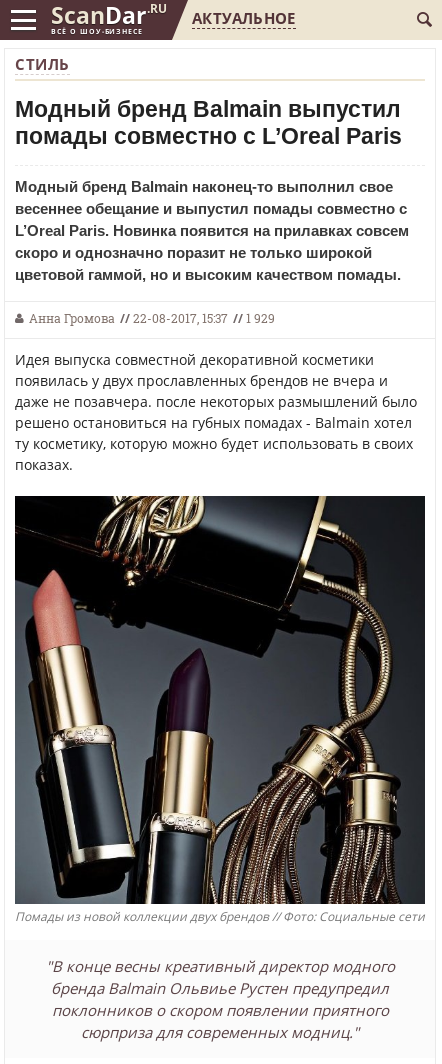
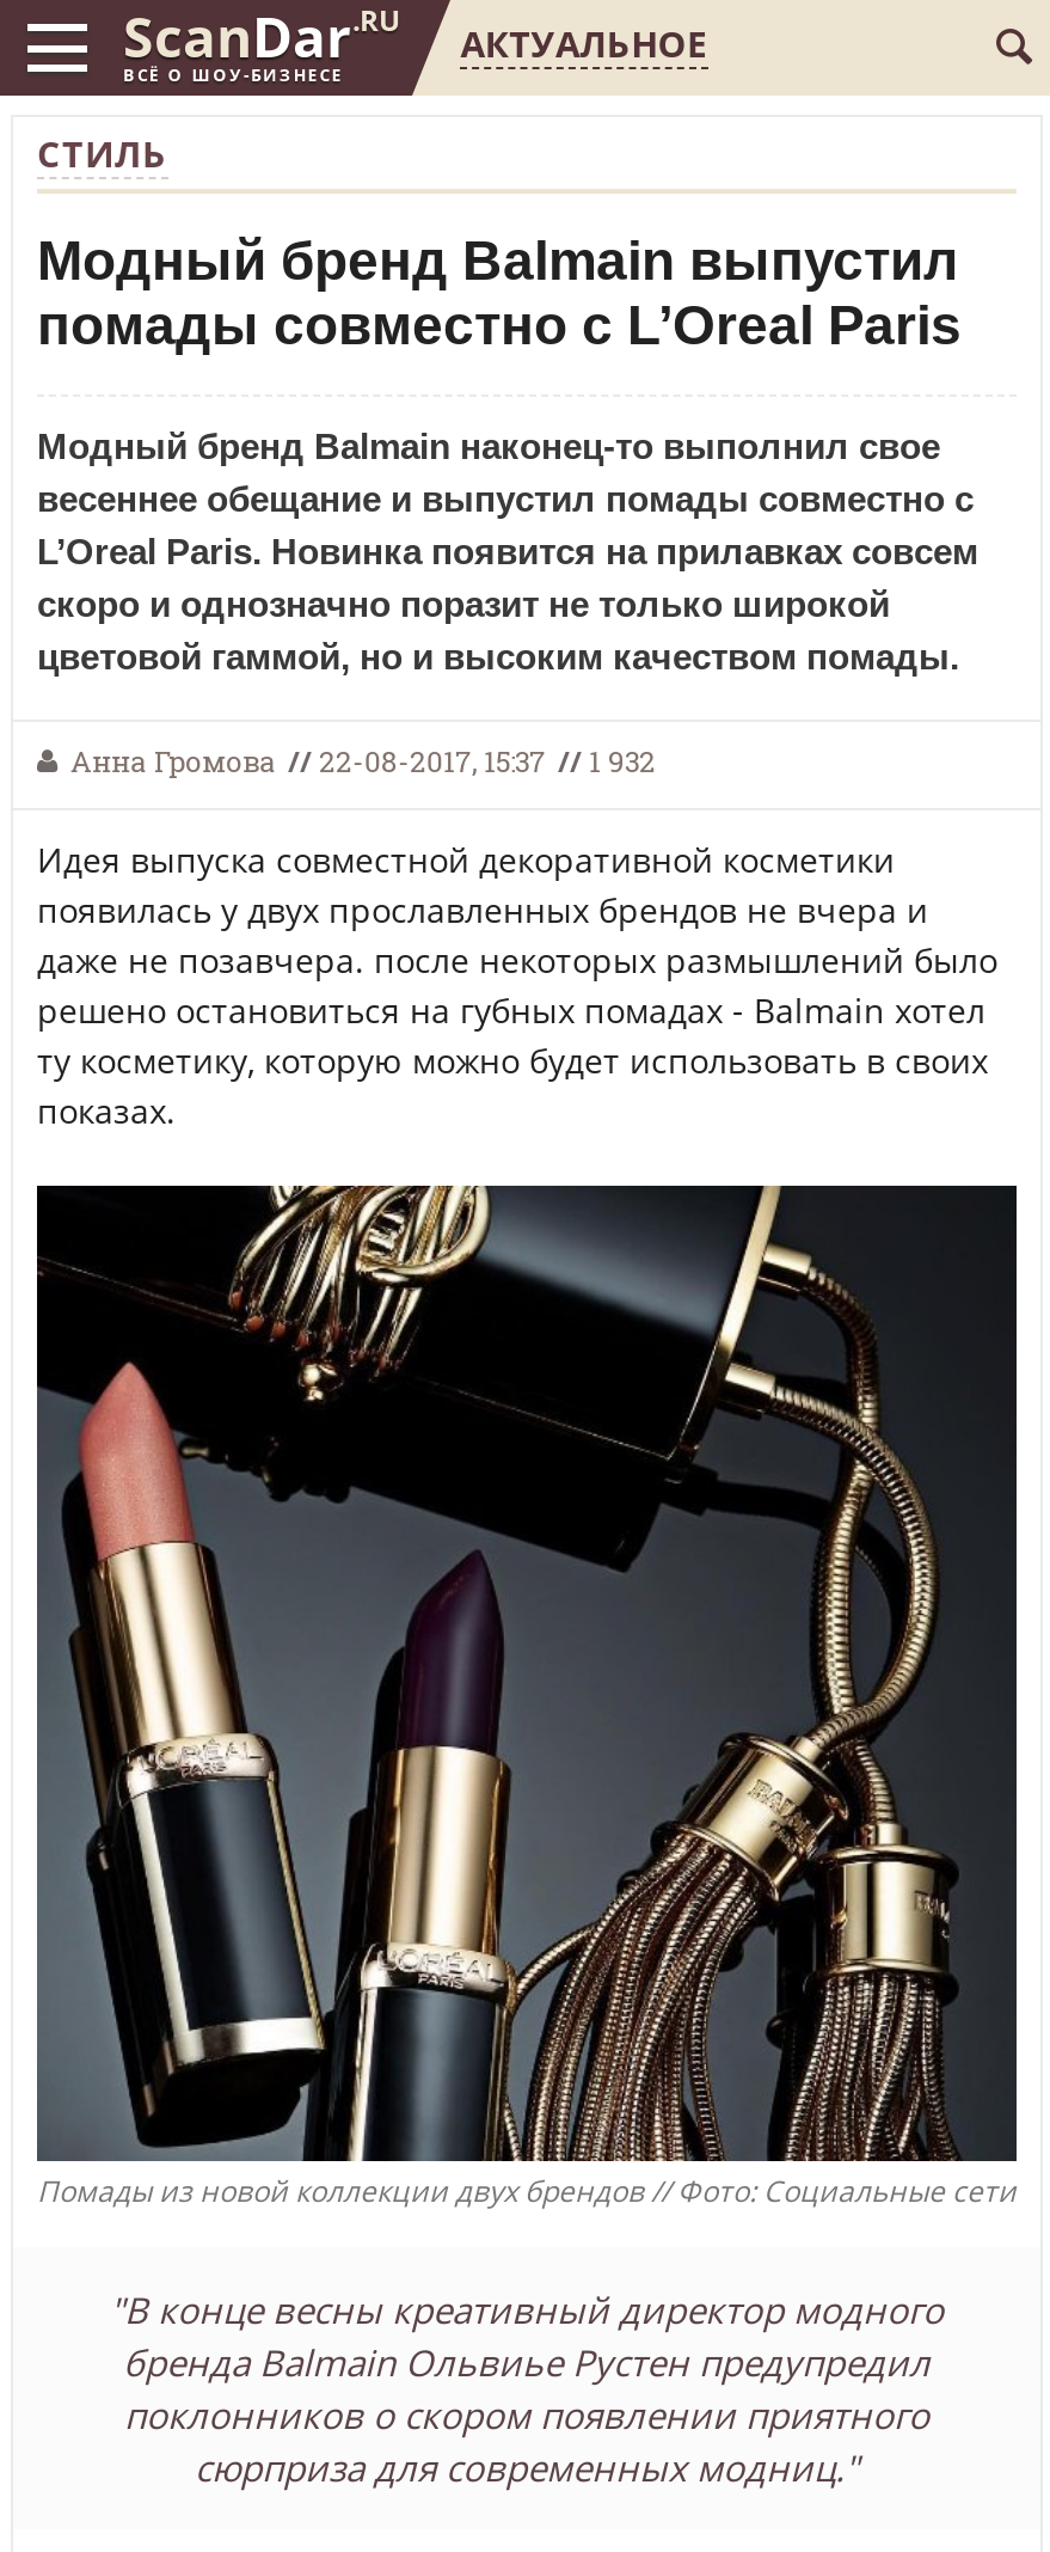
[29,310,275,327] Анна Громова // 22-08-2017, 15:37 // 1 929 -> [70,741,656,782] Анна Громова // 22-08-2017, 15:37 // 1 932

